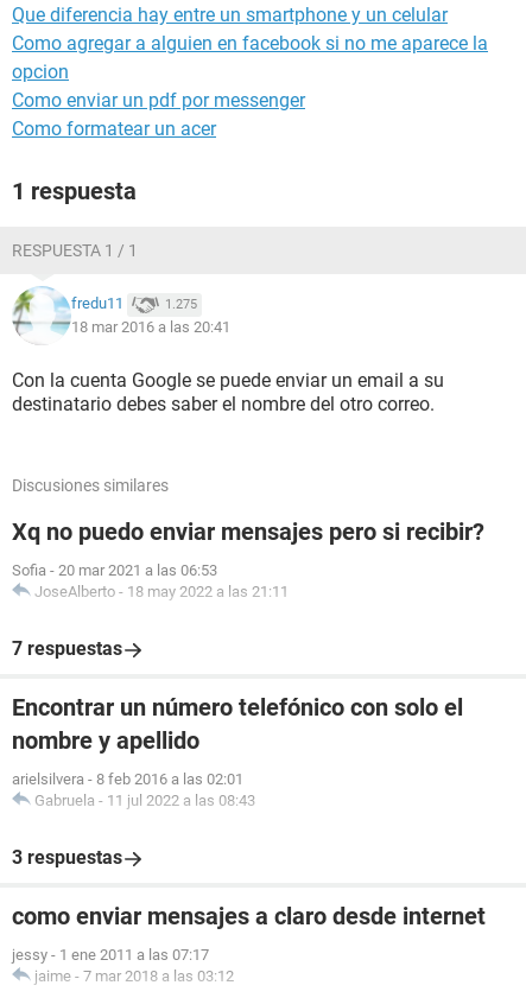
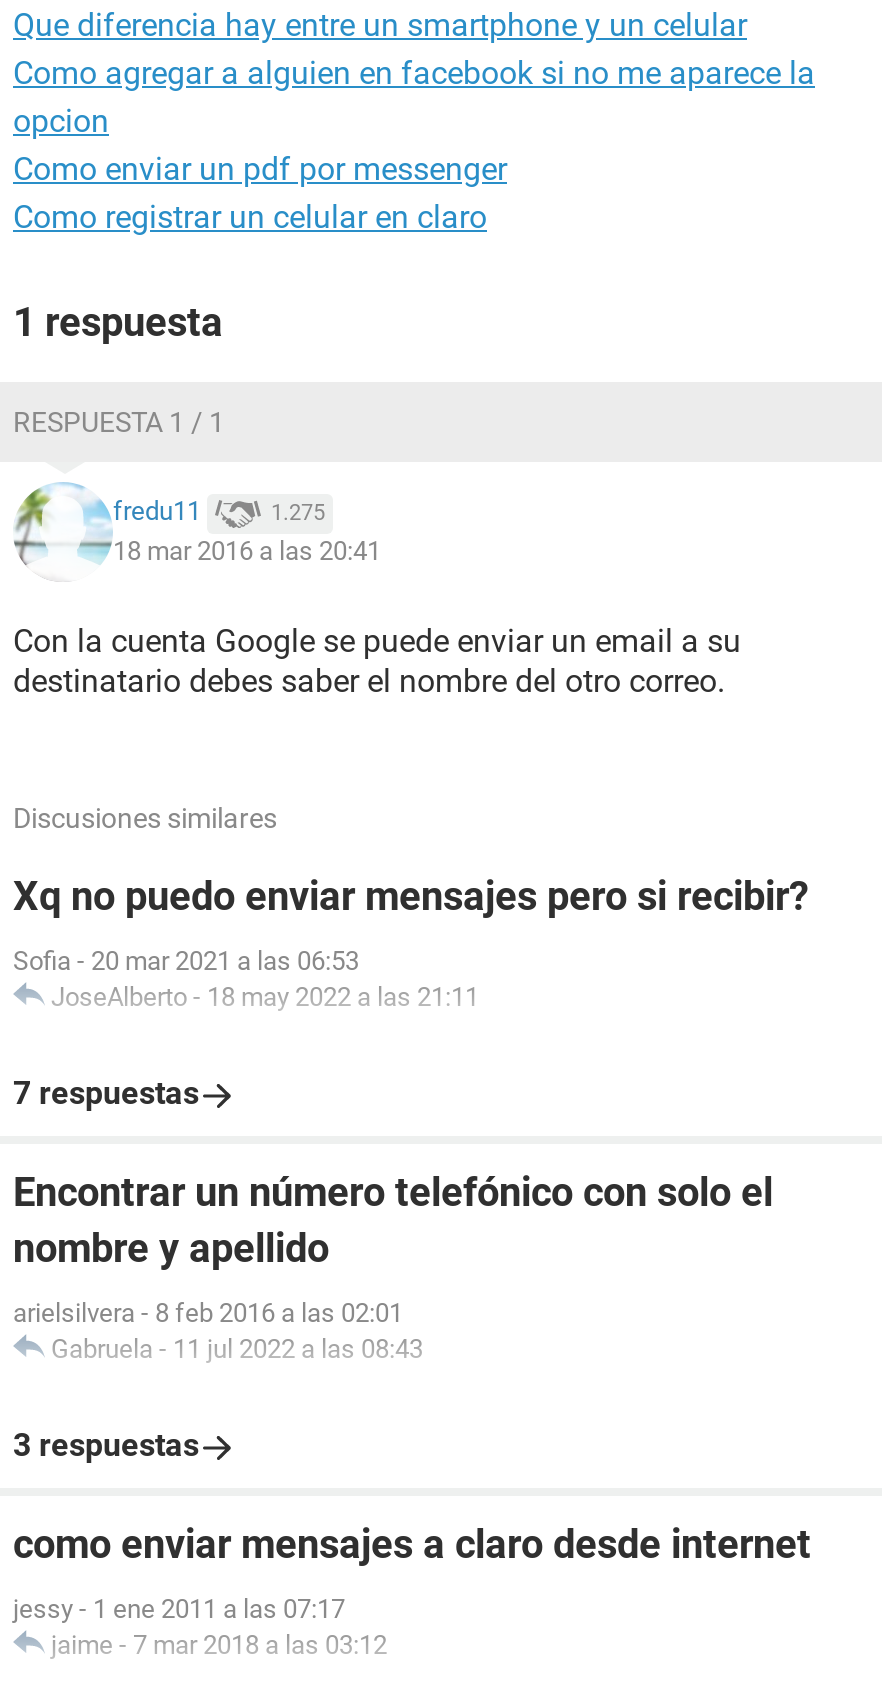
[12,117,216,140] Como formatear un acer -> [13,198,487,236] Como registrar un celular en claro

